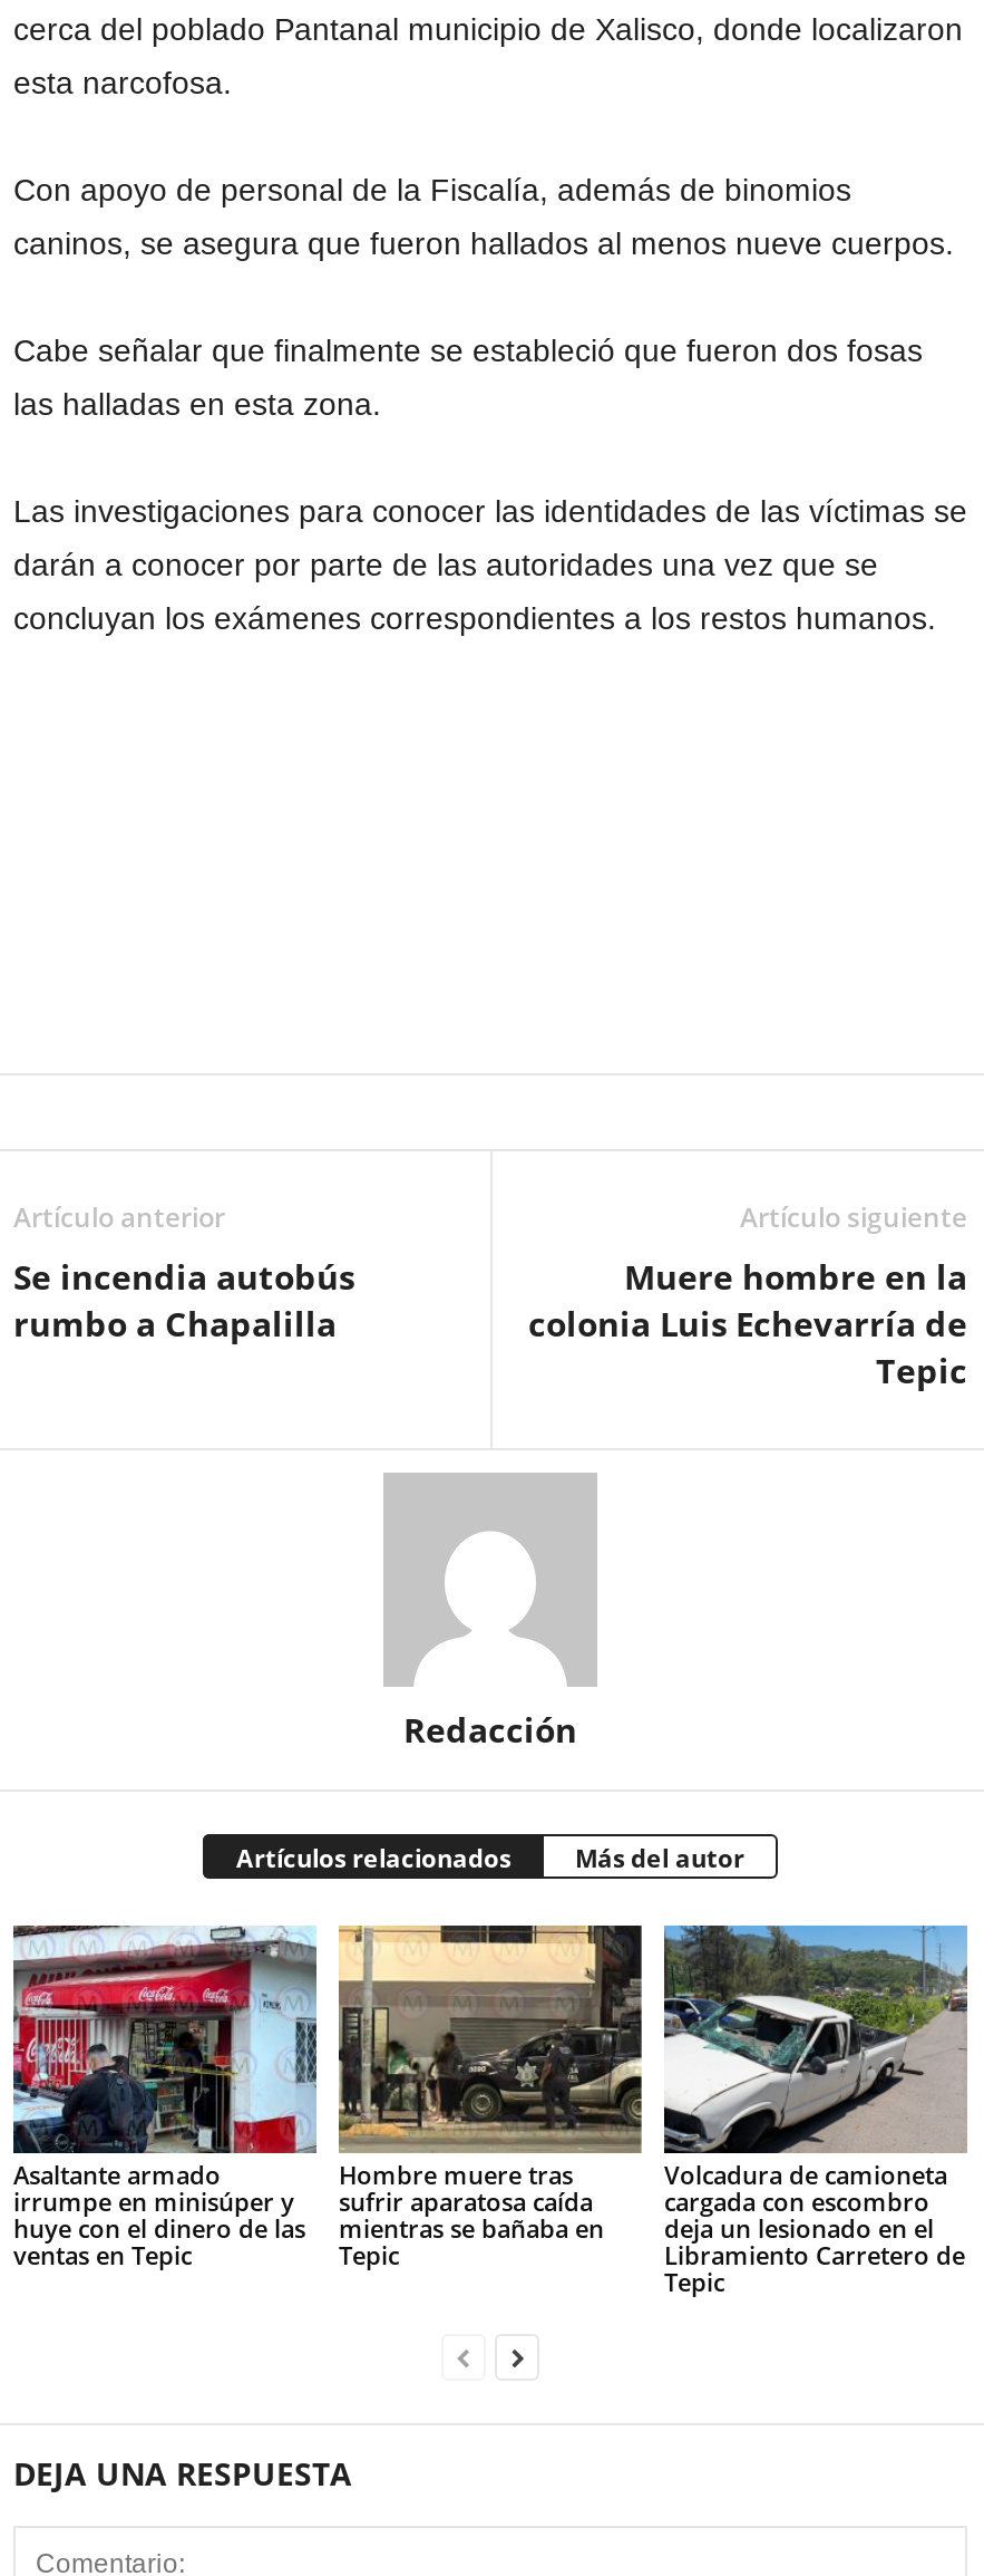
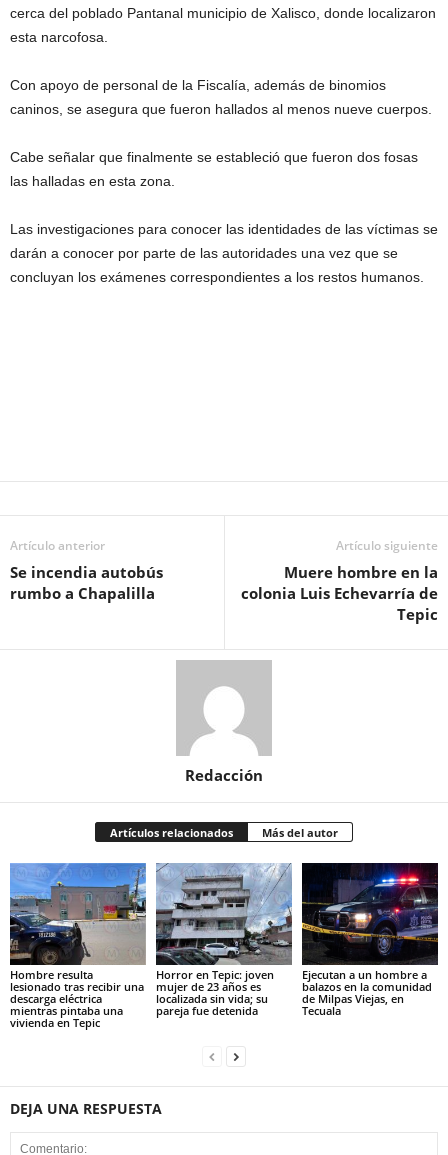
[11,1923,319,2271] [image] | Asaltante armado | irrumpe en minisúper y | huye con el dinero de las | ventas en Tepic -> [9,862,147,1030] [image] | Hombre resulta | lesionado tras recibir una | descarga eléctrica | mientras pintaba una | vivienda en Tepic
[337,1923,644,2271] [image] | Hombre muere tras | sufrir aparatosa caída | mientras se bañaba en | Tepic -> [155,863,293,1018] [image] | Horror en Tepic: joven | mujer de 23 años es | localizada sin vida; su | pareja fue detenida
[662,1923,970,2298] [image] | Volcadura de camioneta | cargada con escombro | deja un lesionado en el | Libramiento Carretero de | Tepic -> [301,862,439,1018] [image] | Ejecutan a un hombre a | balazos en la comunidad | de Milpas Viejas, en | Tecuala

